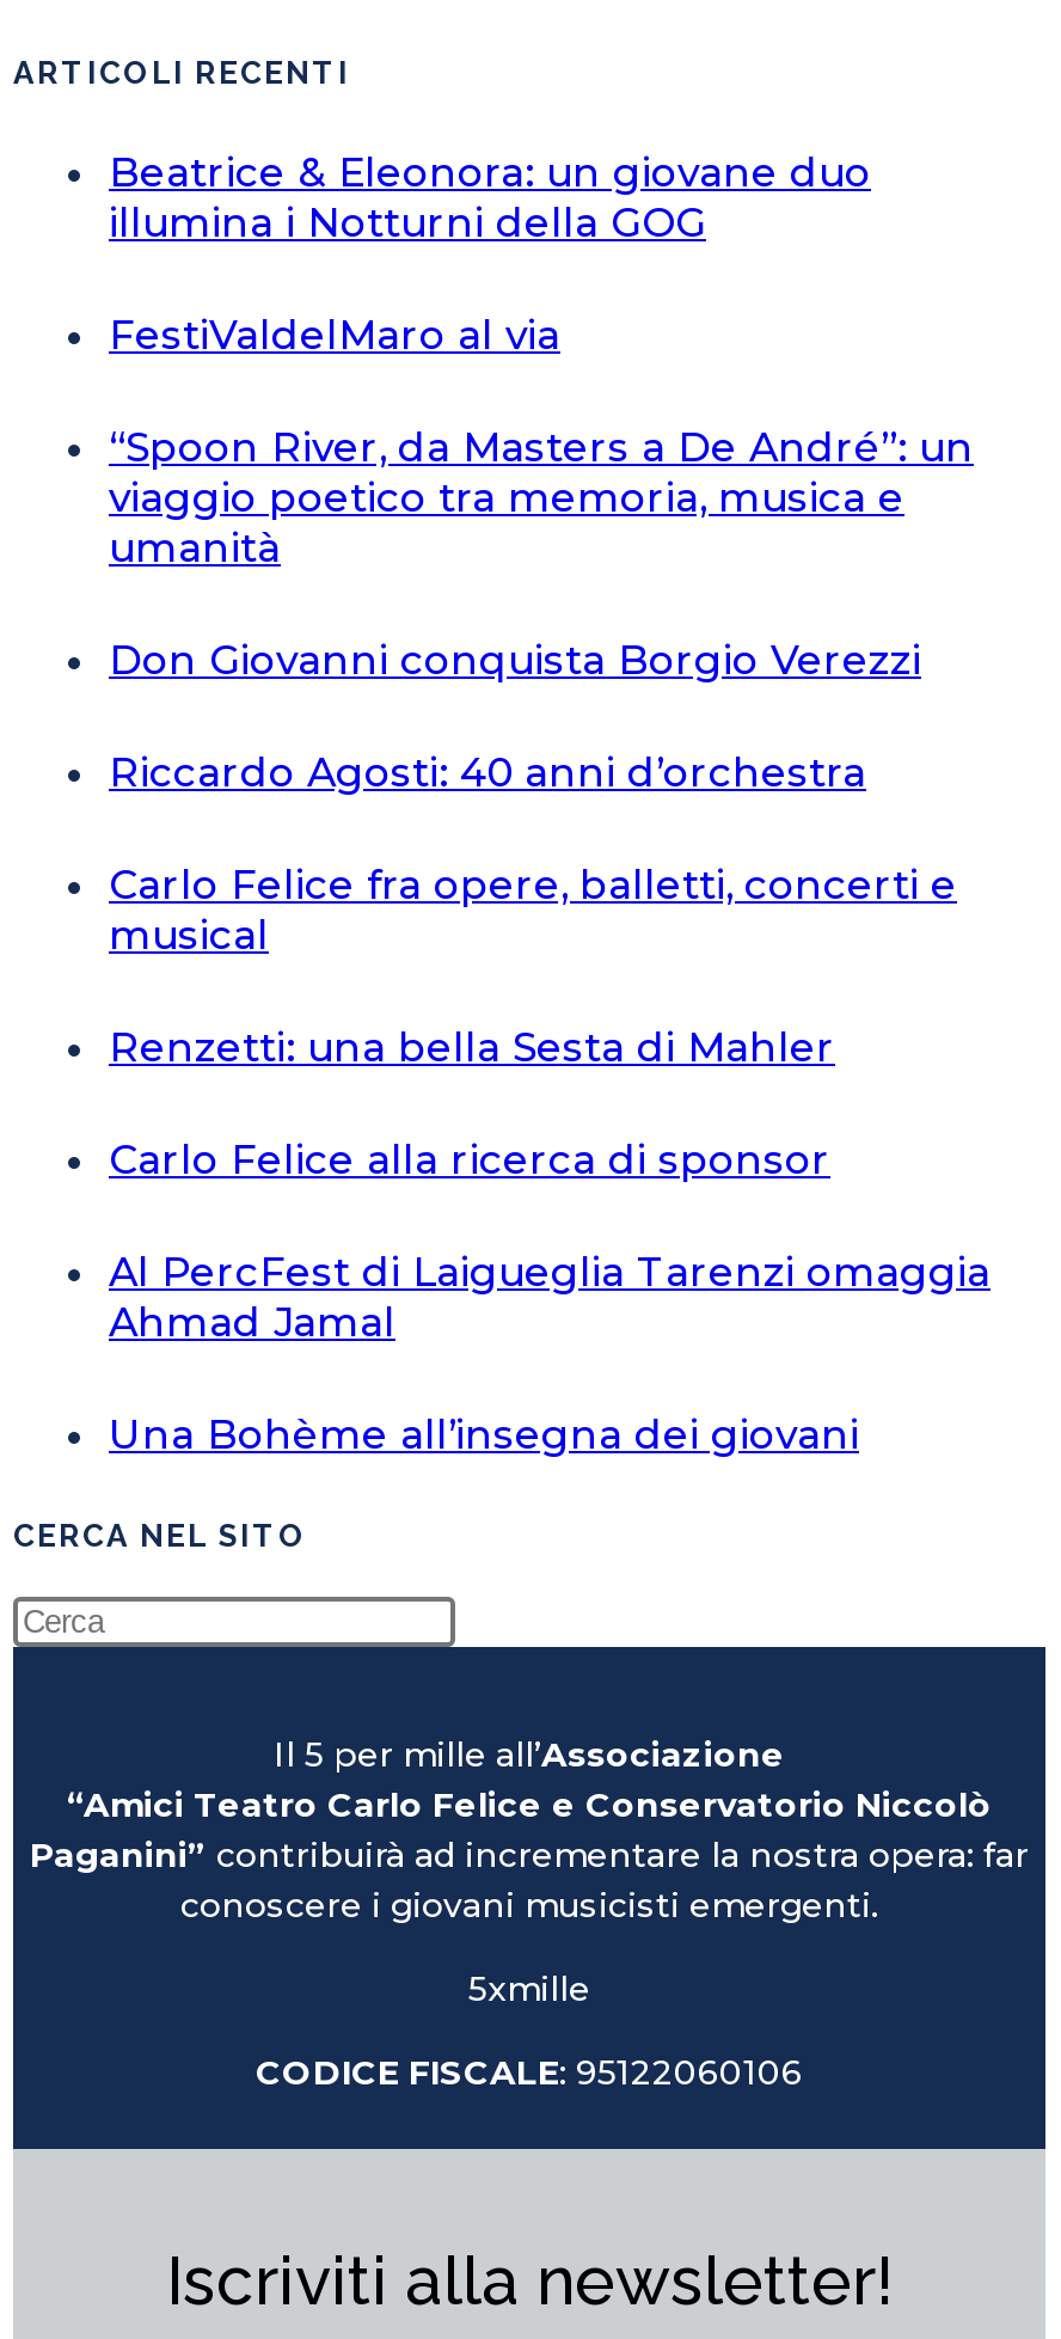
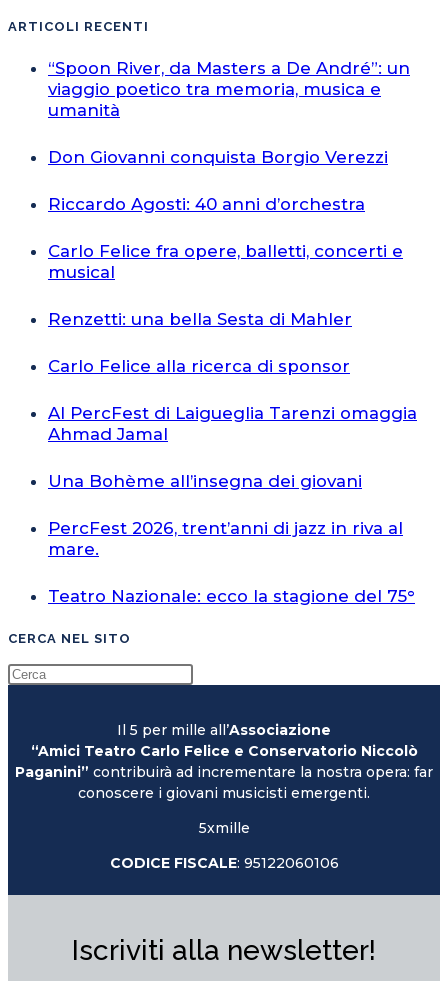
[109,148,871,359] Beatrice & Eleonora: un giovane duo | illumina i Notturni della GOG | FestiValdelMaro al via -> none
moved [109,423,991,1458] -> [48,58,417,491]: “Spoon River, da Masters a De André”: un | viaggio poetico tra memoria, musica e | umanità | ... | Ahmad Jamal | Una Bohème all’insegna dei giovani
none -> [48,518,415,606] PercFest 2026, trent’anni di jazz in riva al | mare. | Teatro Nazionale: ecco la stagione del 75°

